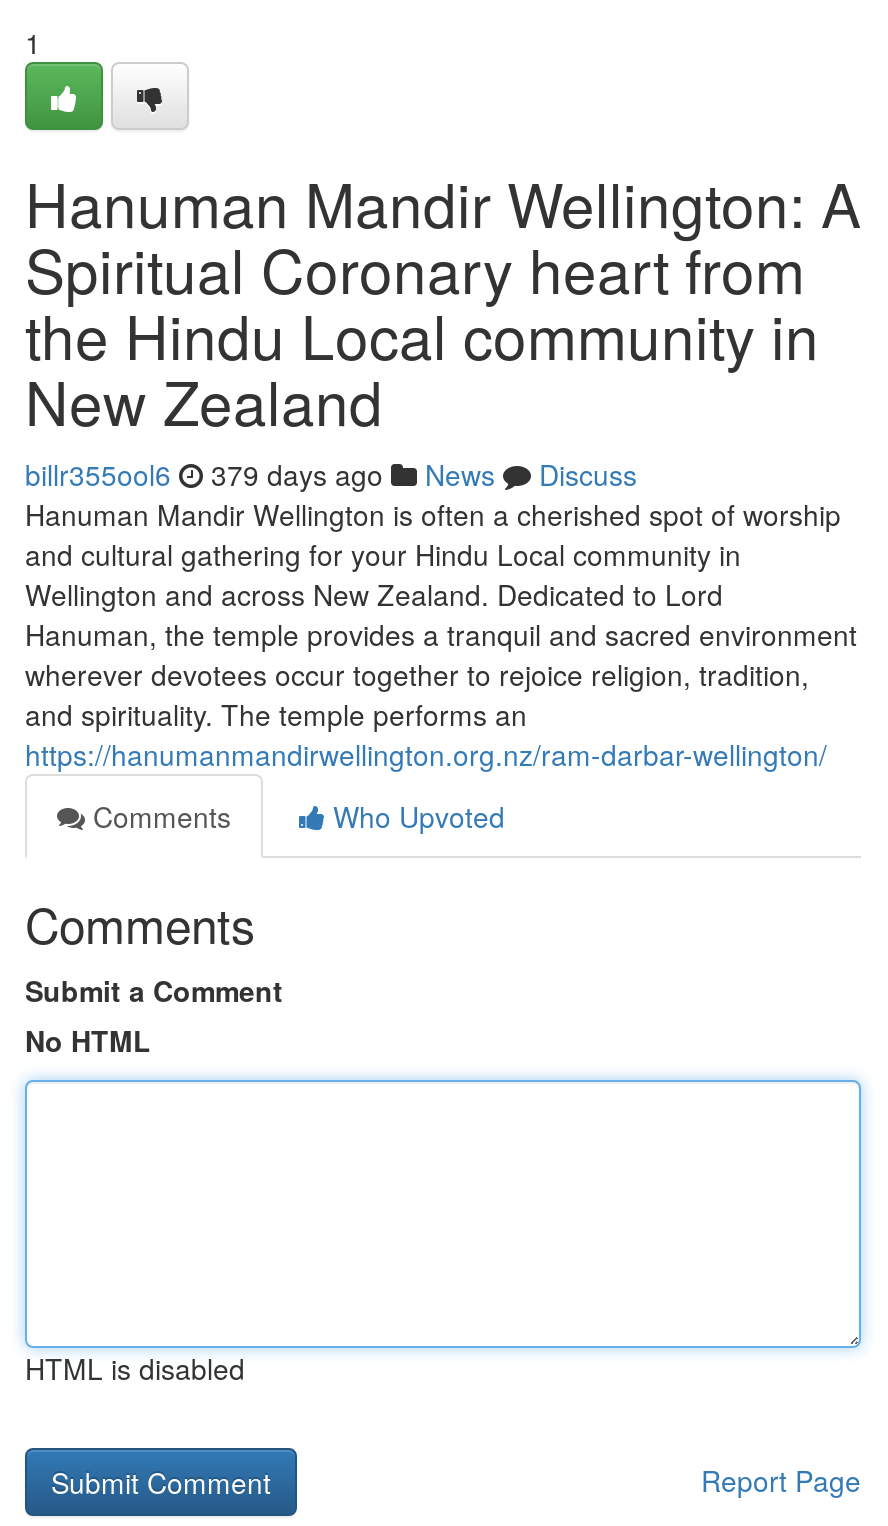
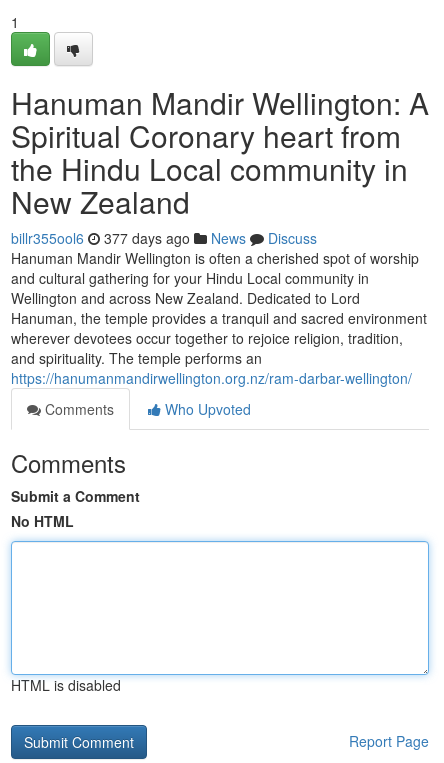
[25,454,637,494] billr355ool6 379 days ago News Discuss -> [11,228,317,248] billr355ool6 377 days ago News Discuss

